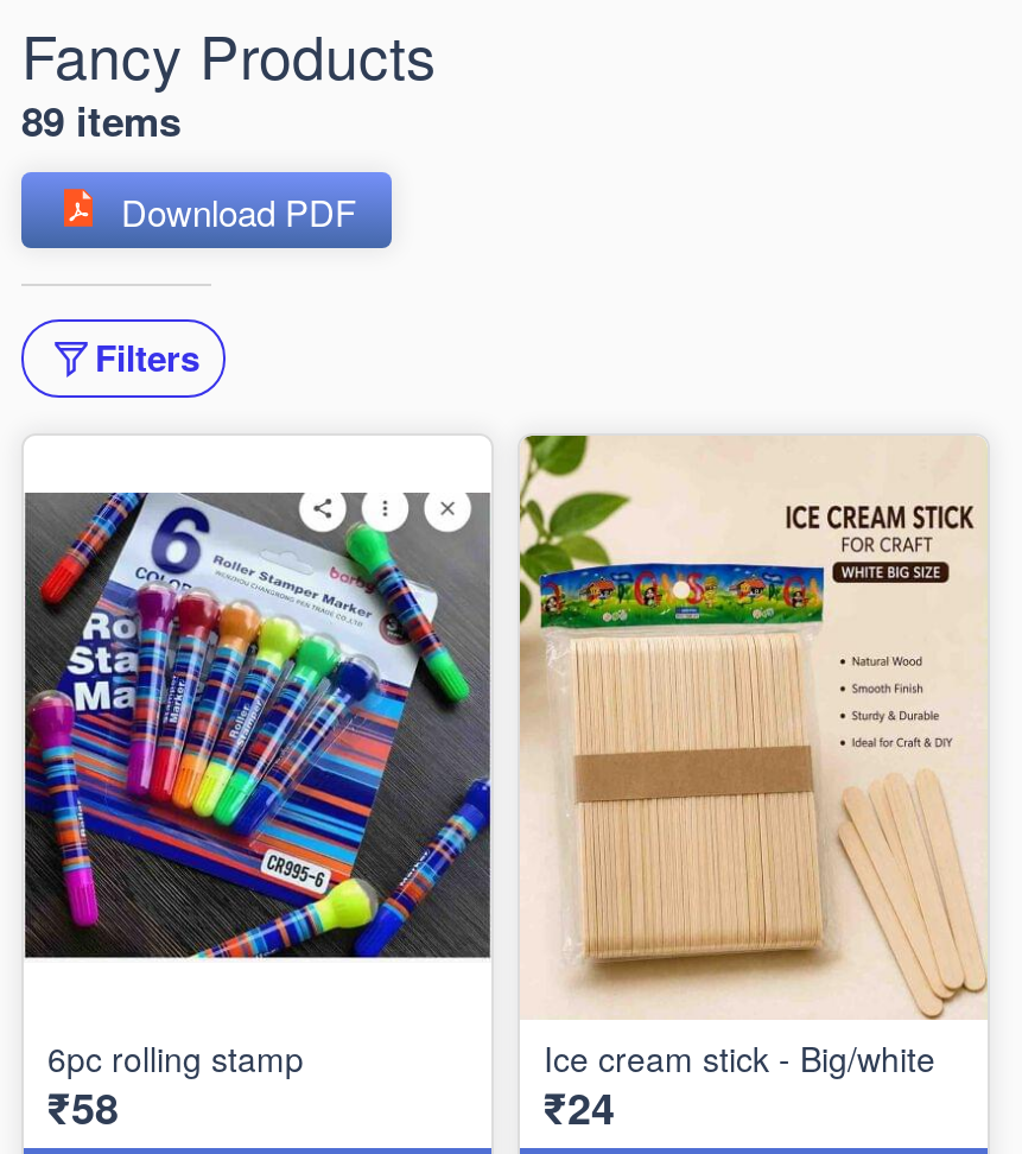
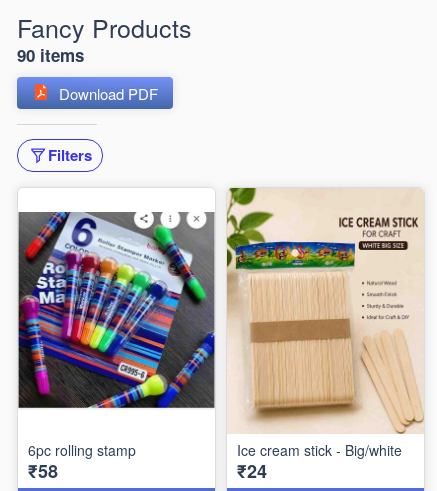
[21,91,180,148] 89 items -> [17,43,84,67] 90 items

